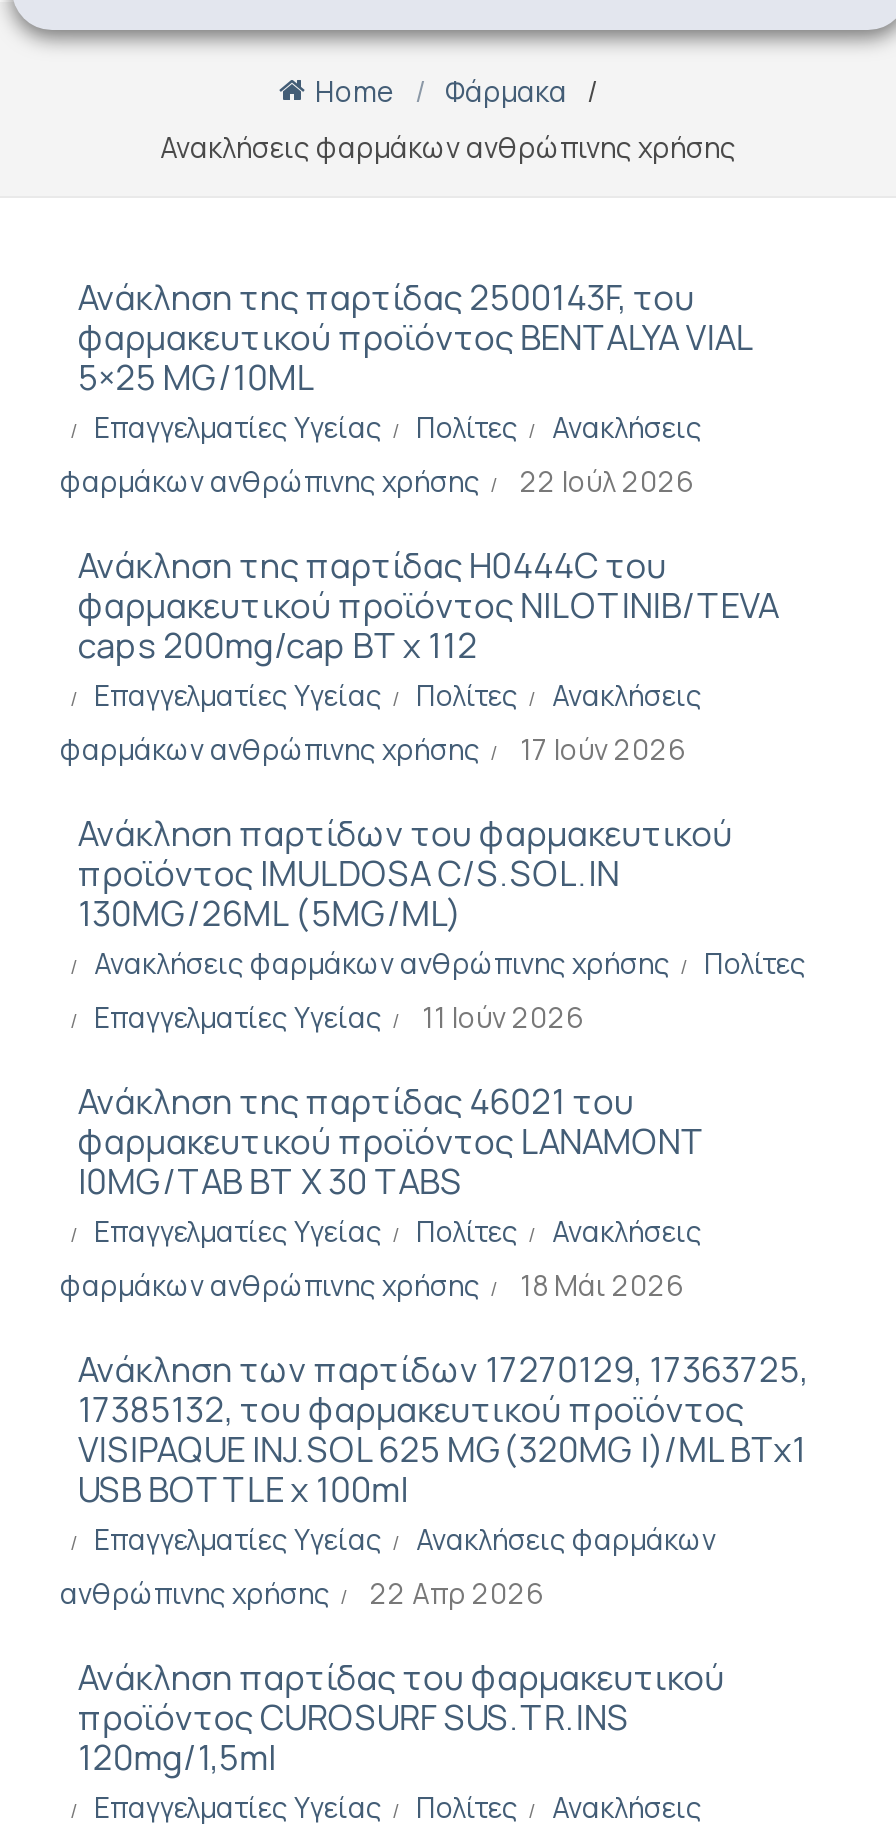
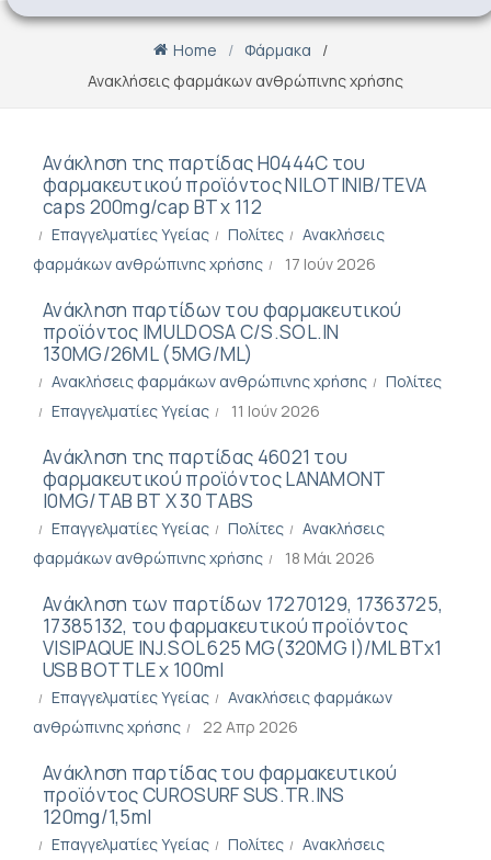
[60,274,752,500] Ανάκληση της παρτίδας 2500143F, του | φαρμακευτικού προϊόντος BENTALYA VIAL | 5×25 MG/10ML | Επαγγελματίες Υγείας | Πολίτες | Ανακλήσεις | φαρμάκων ανθρώπινης χρήσης | 22 Ιούλ 2026 -> none

